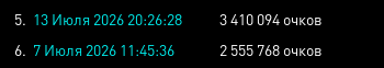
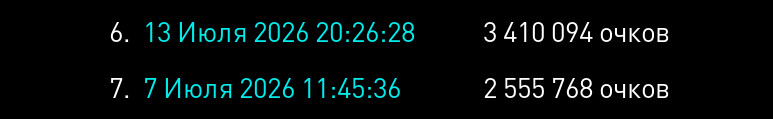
[14,9,323,29] 5. 13 Июля 2026 20:26:28 3 410 094 очков -> [109,12,671,48] 6. 13 Июля 2026 20:26:28 3 410 094 очков
[14,39,174,59] 6. 7 Июля 2026 11:45:36 -> [109,68,401,104] 7. 7 Июля 2026 11:45:36

